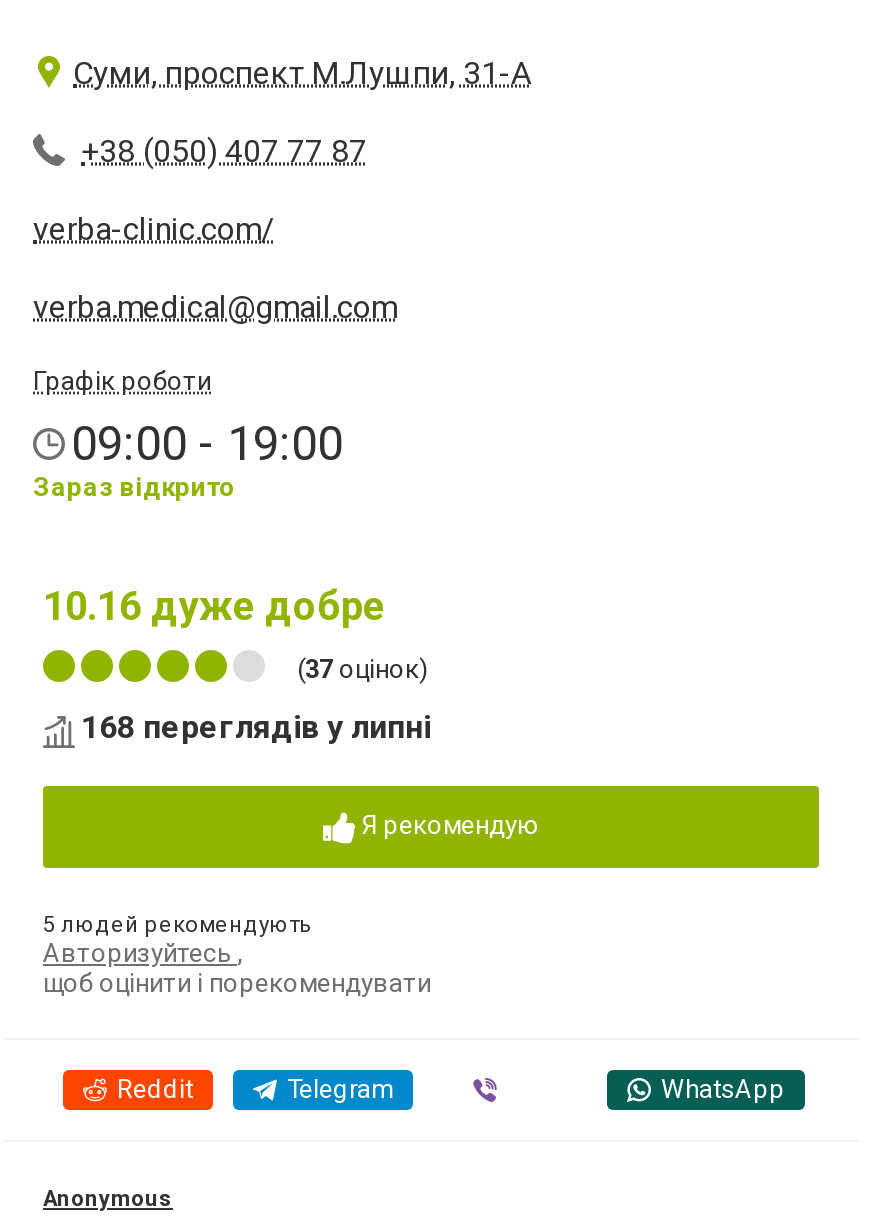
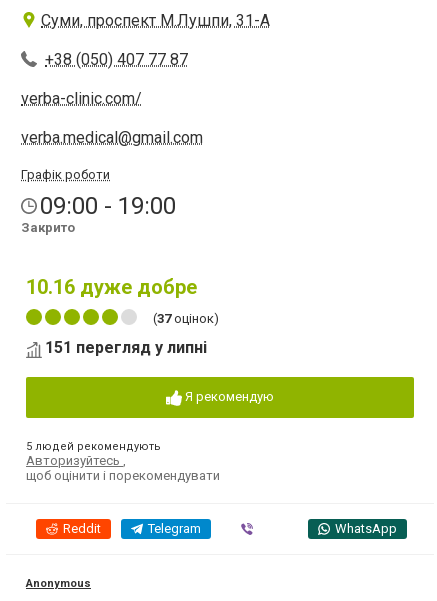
[33,473,235,503] Зараз відкрито -> [21,220,75,235] Закрито
[81,709,431,747] 168 переглядів у липні -> [45,338,207,357] 151 перегляд у липні

